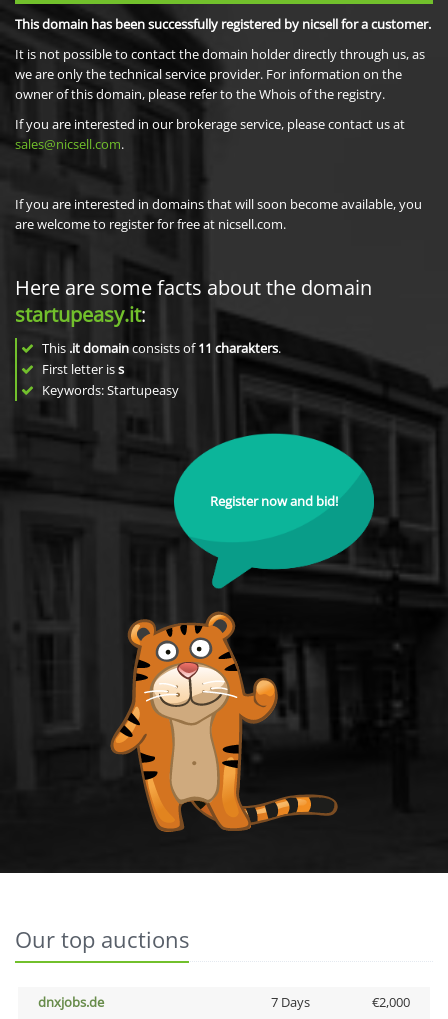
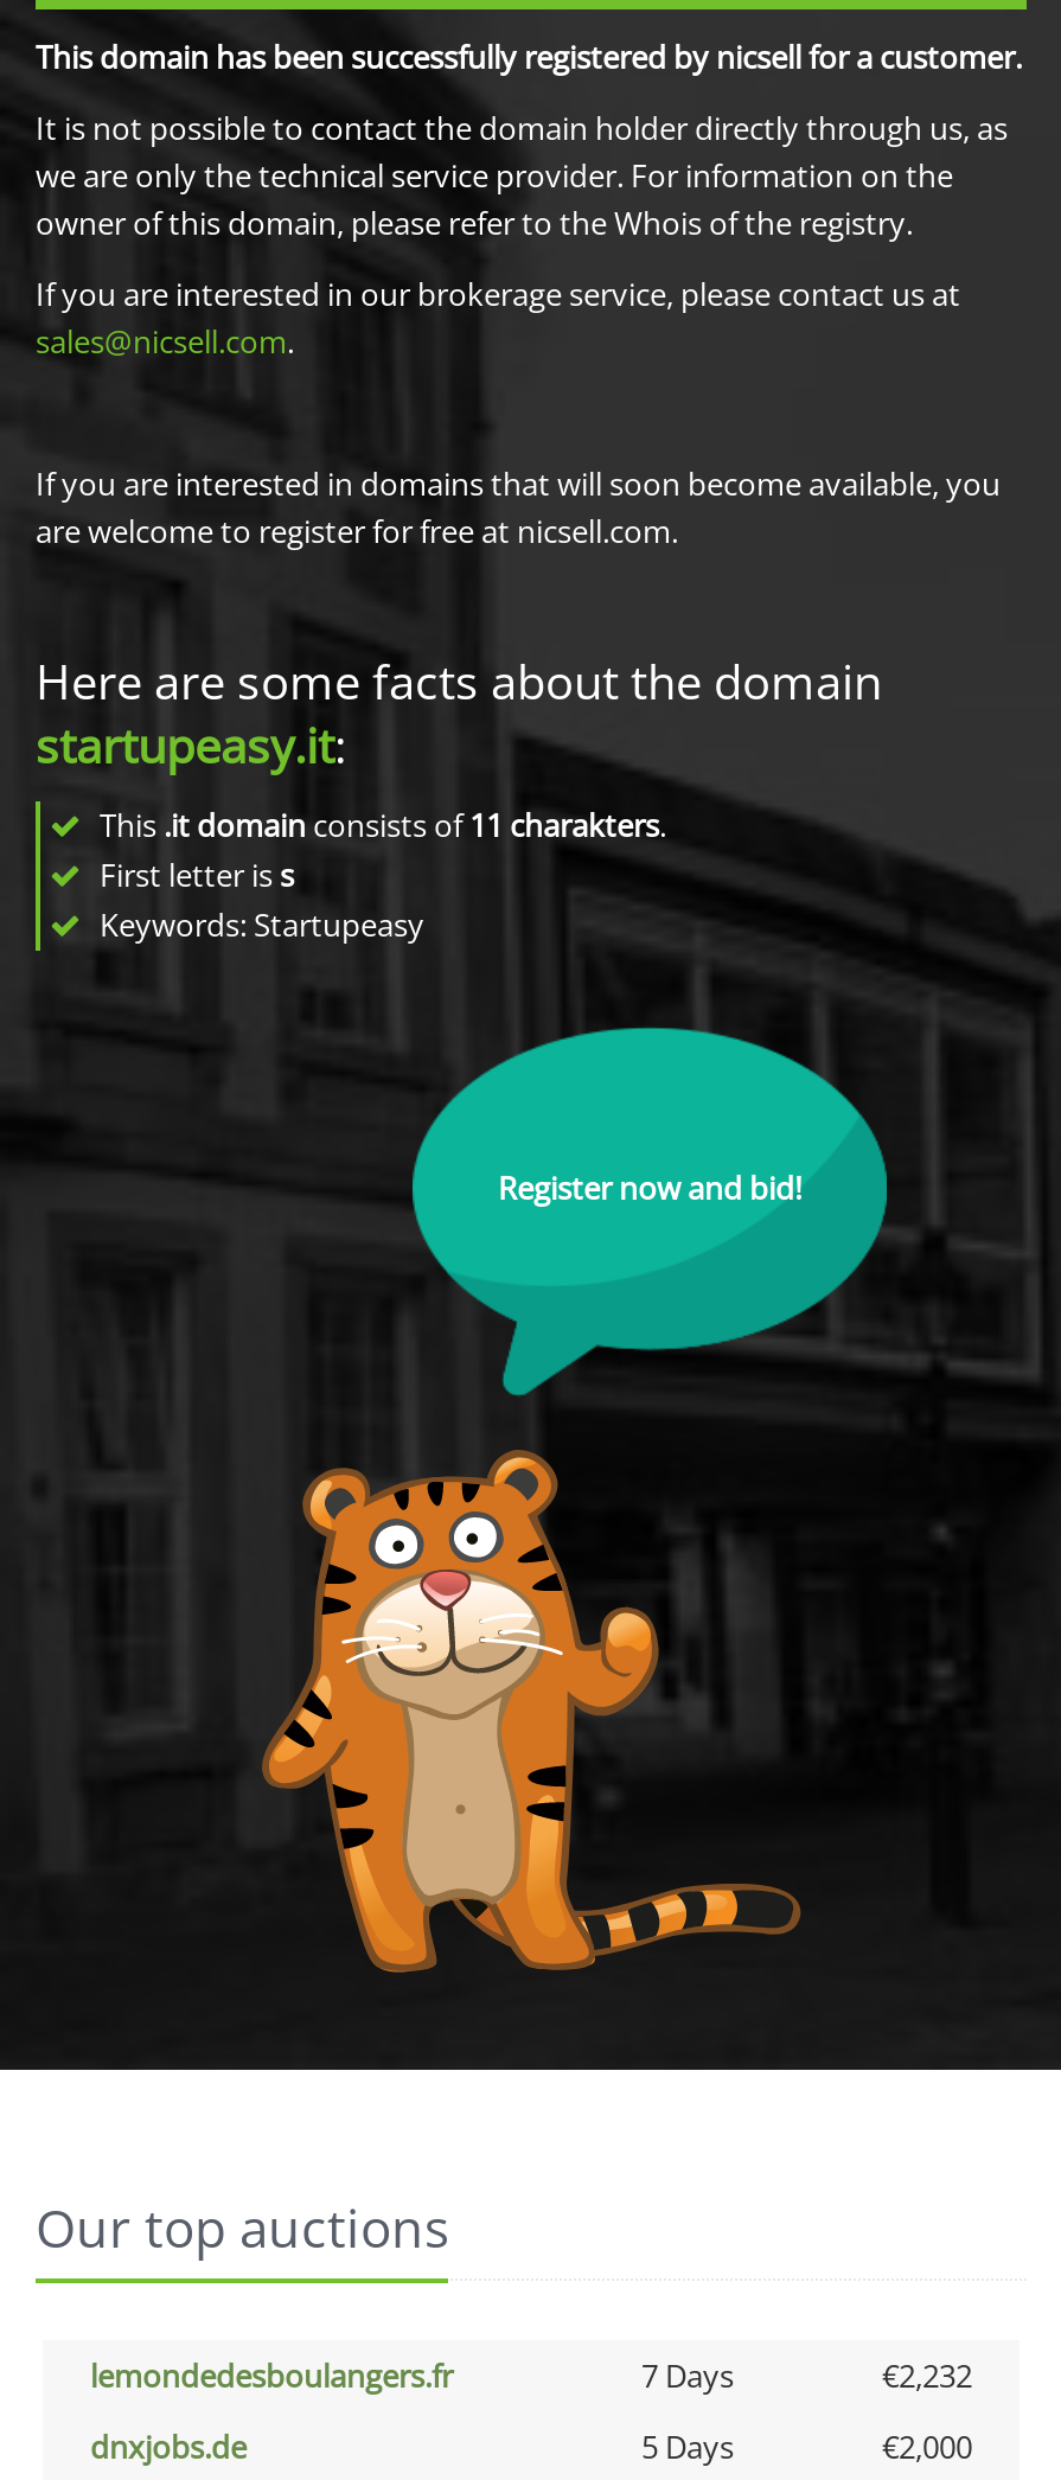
none -> [90,2354,972,2397] lemondedesboulangers.fr | 7 Days | €2,232
[270,993,309,1011] 7 Days -> [641,2425,734,2468] 5 Days

